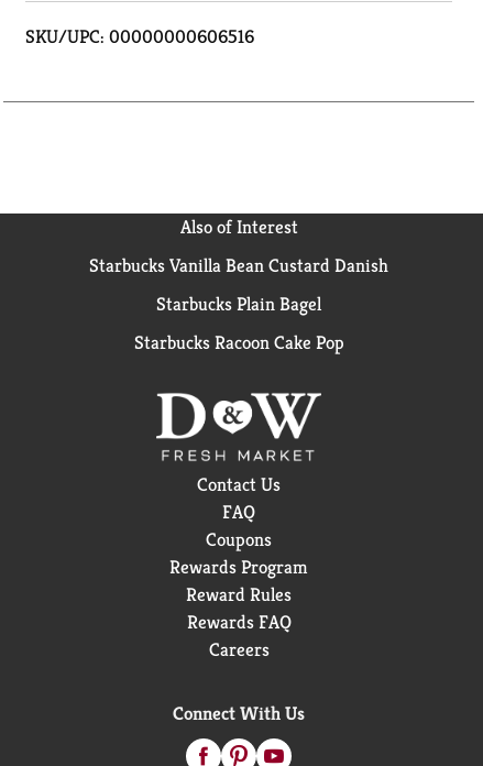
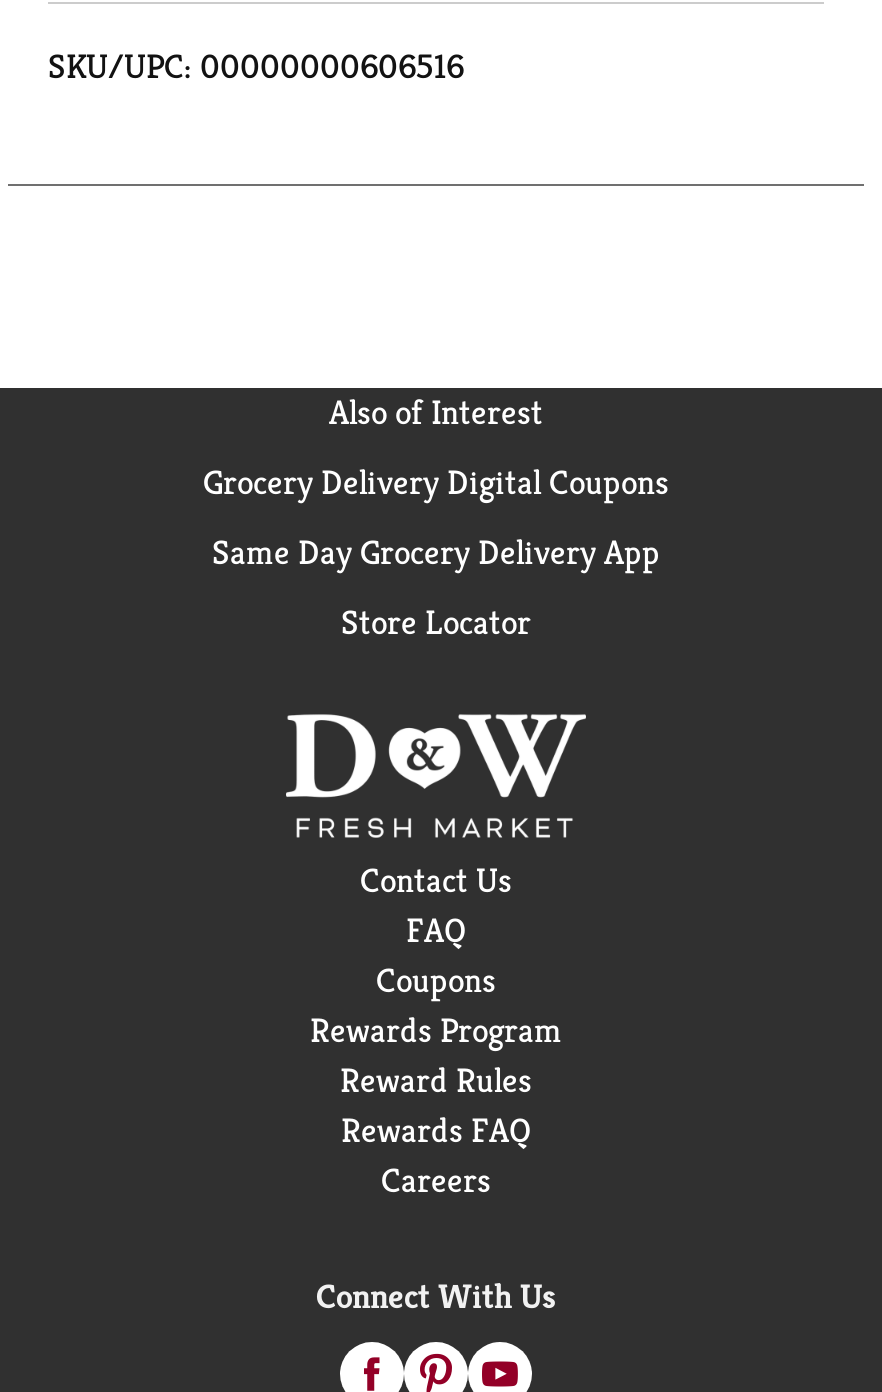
[89,253,388,277] Starbucks Vanilla Bean Custard Danish -> [203,460,669,504] Grocery Delivery Digital Coupons
[156,292,321,316] Starbucks Plain Bagel -> [212,530,660,574] Same Day Grocery Delivery App
[134,330,344,354] Starbucks Racoon Cake Pop -> [341,600,531,644] Store Locator

